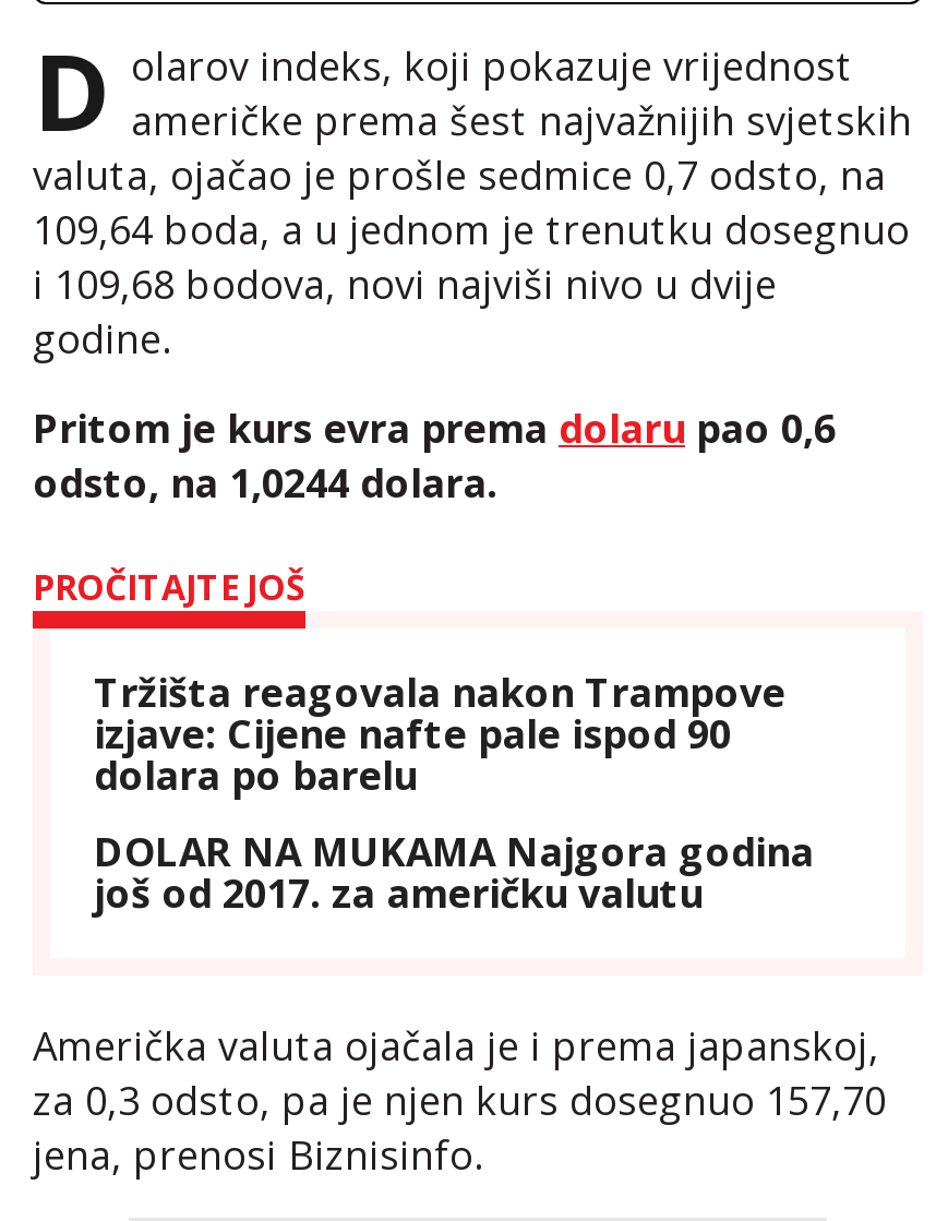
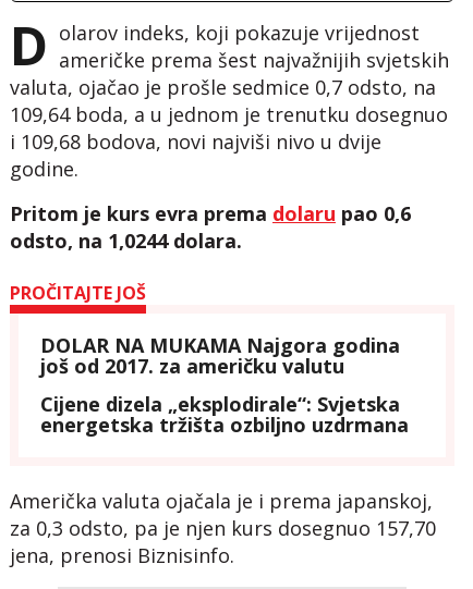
[94,666,785,802] Tržišta reagovala nakon Trampove | izjave: Cijene nafte pale ispod 90 | dolara po barelu -> none
moved [94,826,814,920] -> [40,332,400,379]: DOLAR NA MUKAMA Najgora godina | još od 2017. za američku valutu
none -> [40,391,409,438] Cijene dizela „eksplodirale“: Svjetska | energetska tržišta ozbiljno uzdrmana

